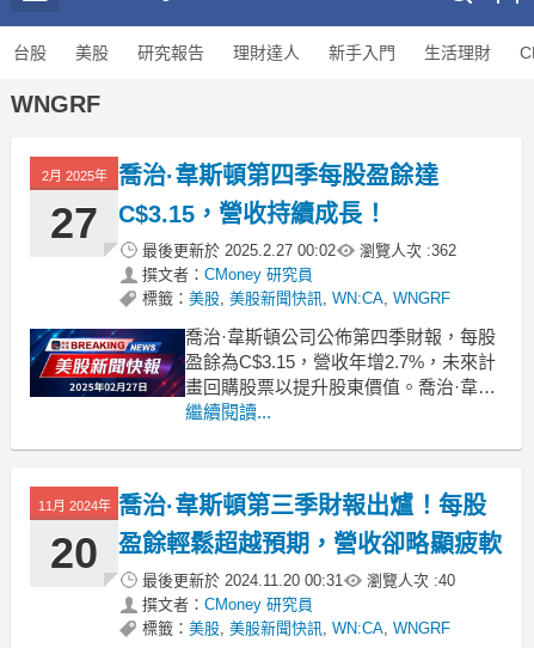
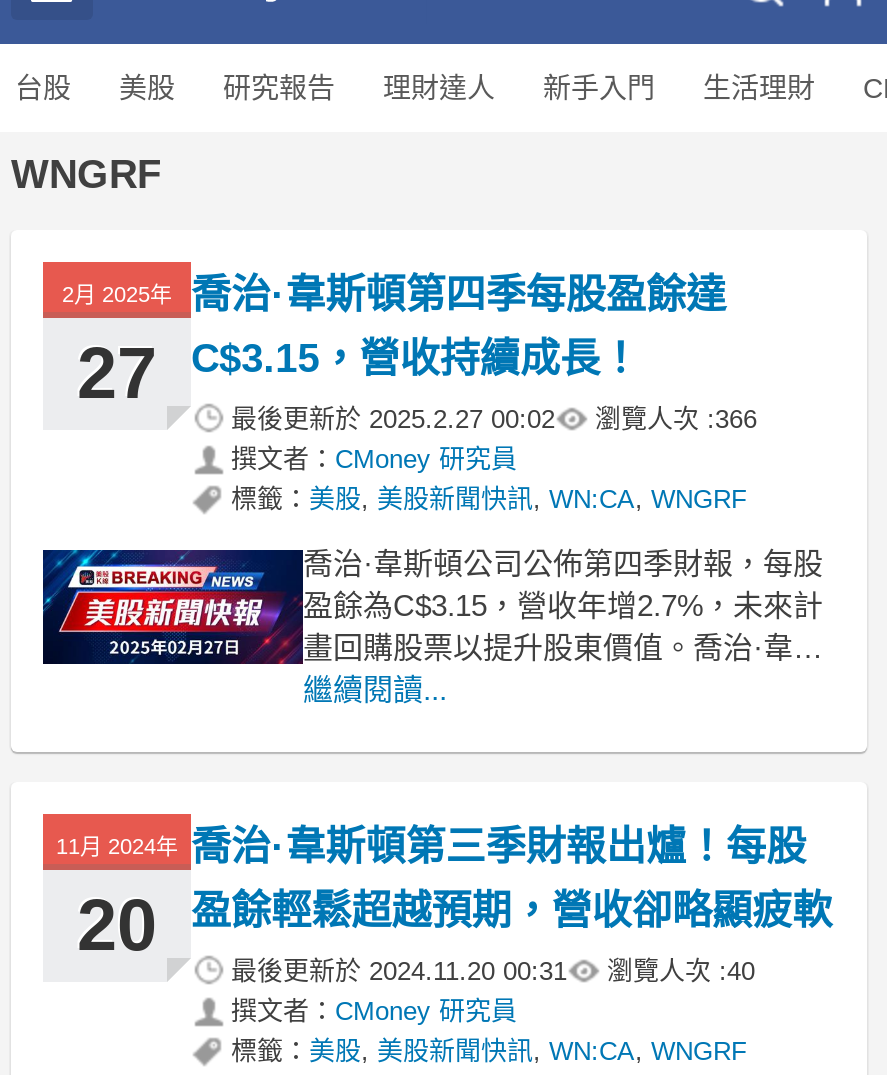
[142,242,456,259] 最後更新於2025.2.27 00:02 瀏覽人次 : 362 -> [231,404,757,434] 最後更新於2025.2.27 00:02 瀏覽人次 : 366

